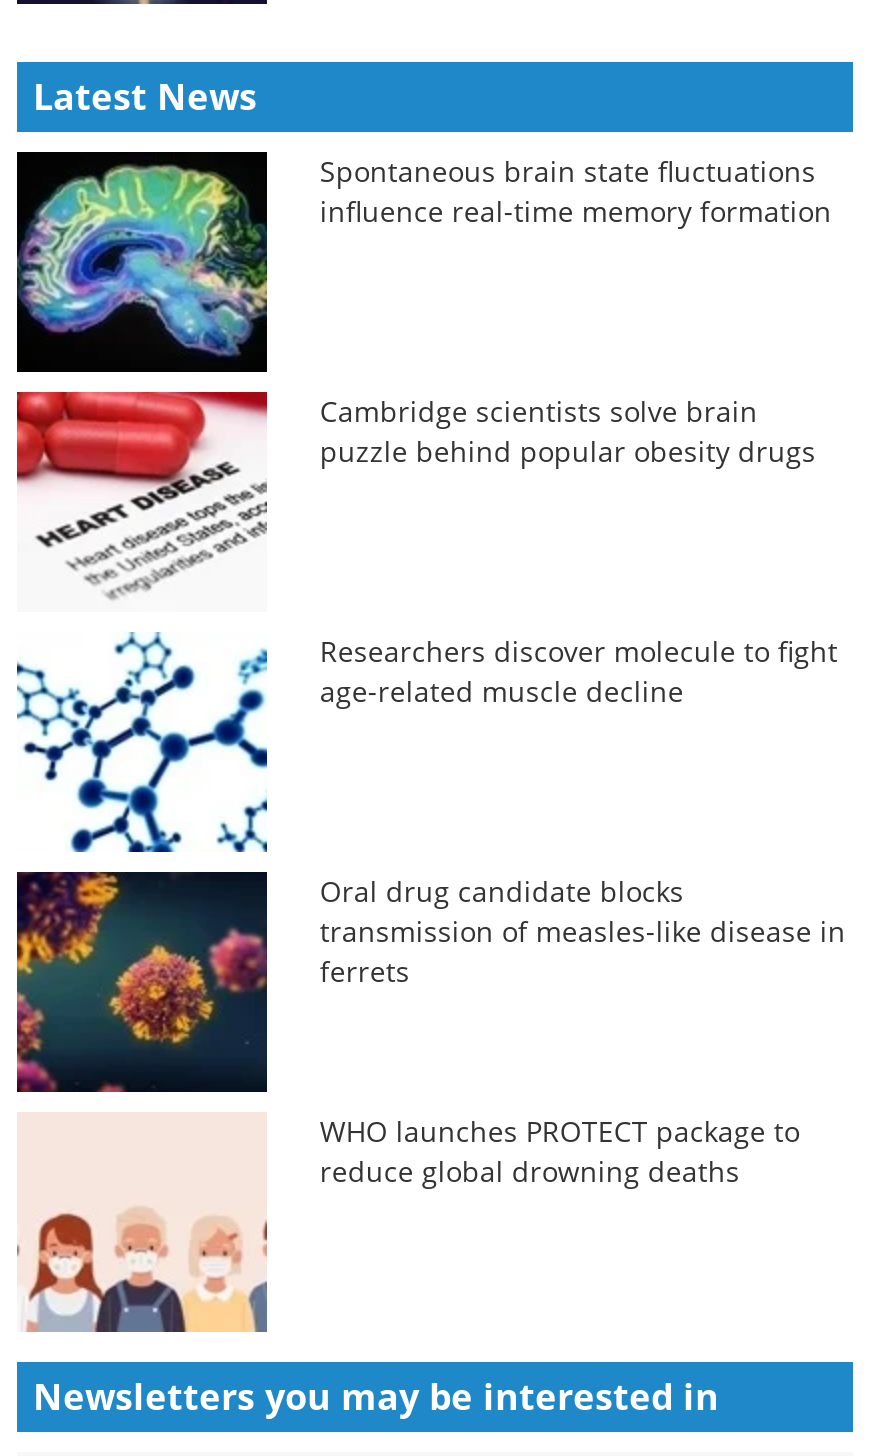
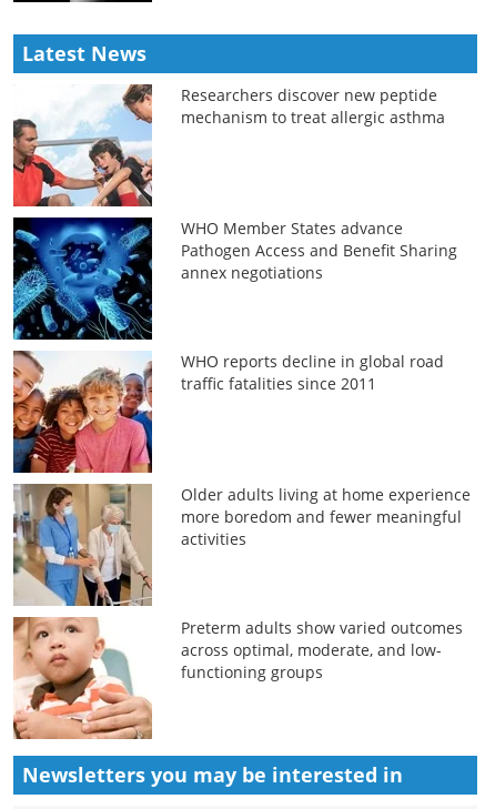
[15,150,832,374] [image] | Spontaneous brain state fluctuations | influence real-time memory formation -> [12,83,445,208] [image] | Researchers discover new peptide | mechanism to treat allergic asthma
[15,390,816,612] [image] | Cambridge scientists solve brain | puzzle behind popular obesity drugs -> [12,216,458,341] [image] | WHO Member States advance | Pathogen Access and Benefit Sharing | annex negotiations
[15,632,838,854] [image] | Researchers discover molecule to fight | age-related muscle decline -> [12,350,444,474] [image] | WHO reports decline in global road | traffic fatalities since 2011
[15,870,846,1094] [image] | Oral drug candidate blocks | transmission of measles-like disease in | ferrets -> [13,483,471,607] [image] | Older adults living at home experience | more boredom and fewer meaningful | activities
[17,1112,800,1334] [image] | WHO launches PROTECT package to | reduce global drowning deaths -> [12,616,463,740] [image] | Preterm adults show varied outcomes | across optimal, moderate, and low- | functioning groups

